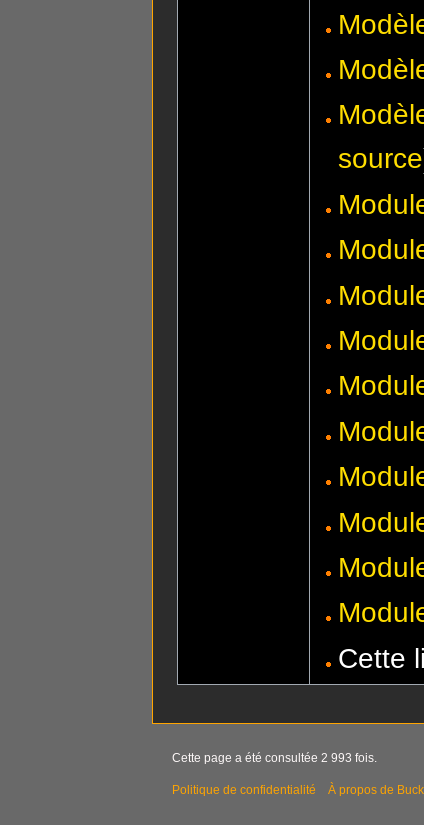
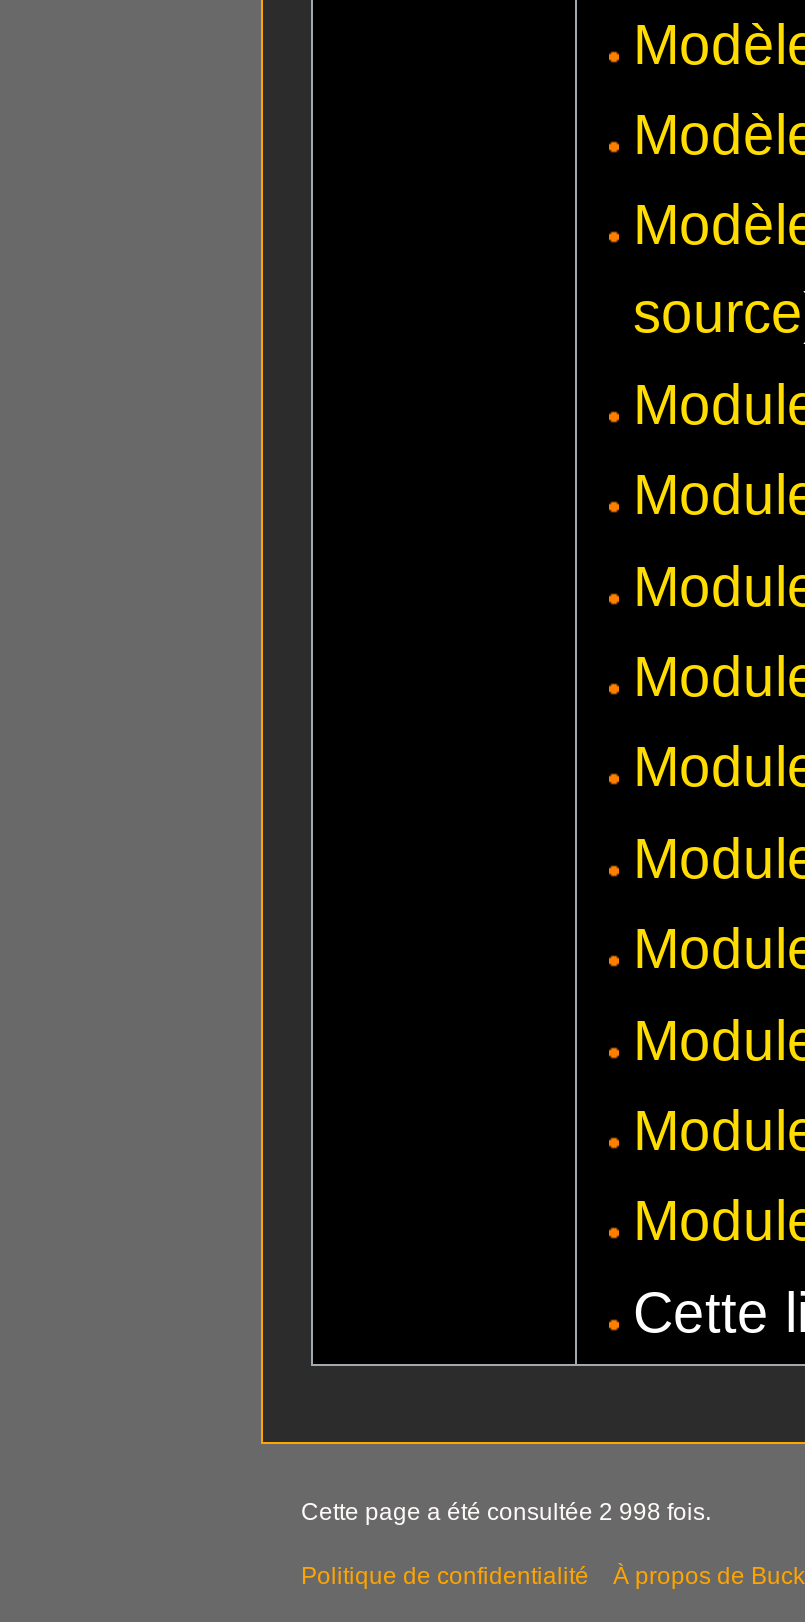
[172,751,377,765] Cette page a été consultée 2 993 fois. -> [301,1498,711,1526] Cette page a été consultée 2 998 fois.

